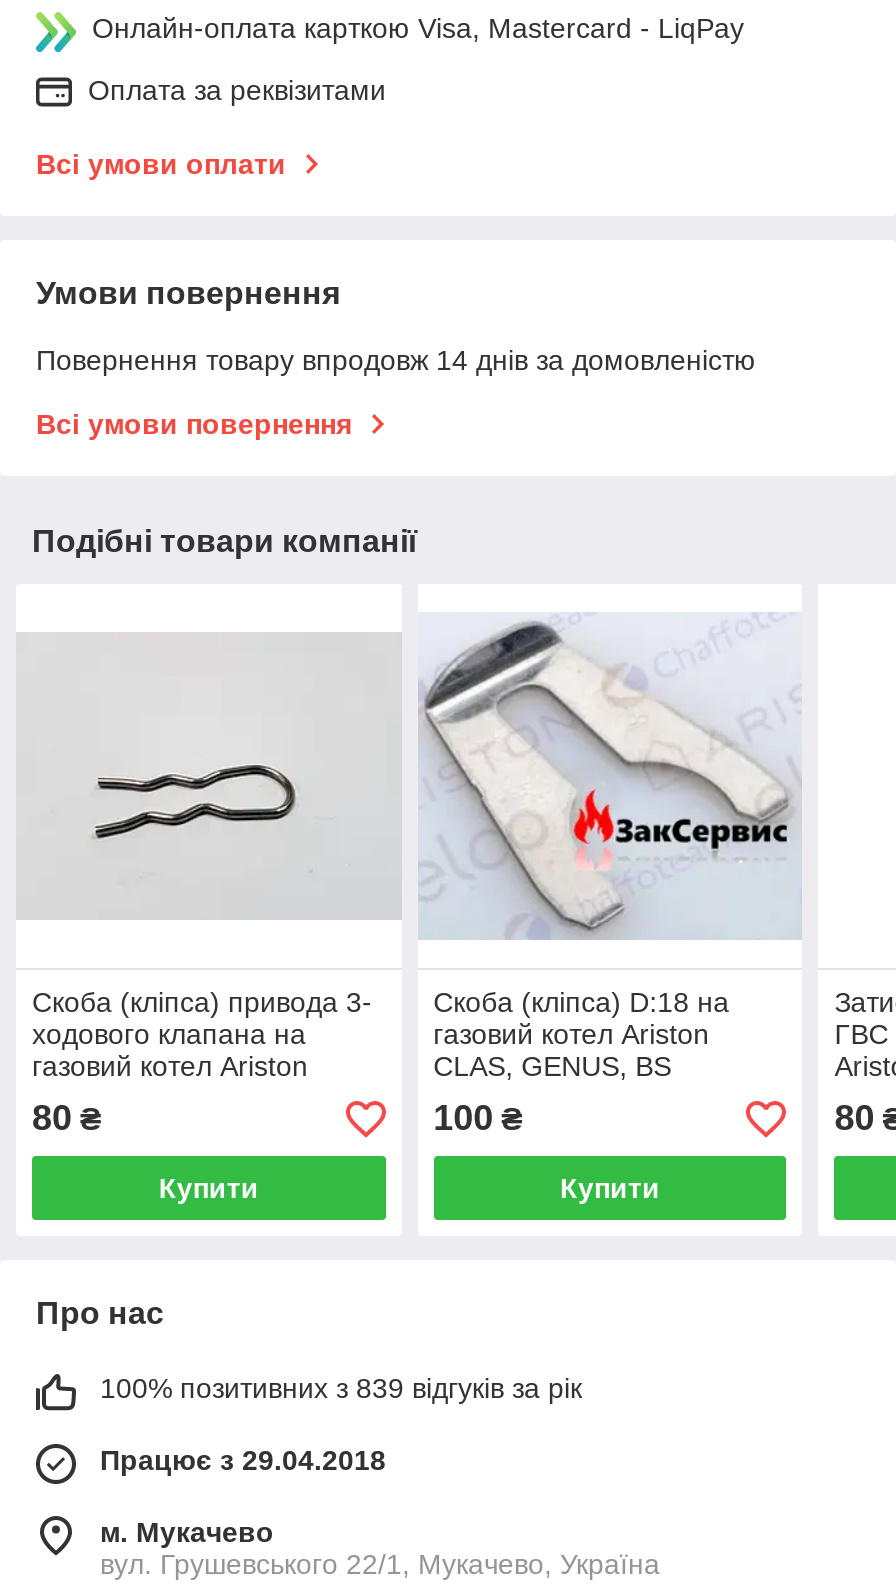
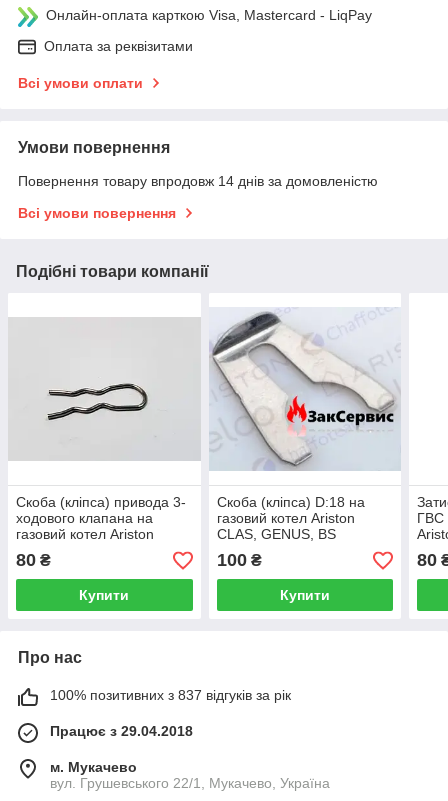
[100,1373,582,1405] 100% позитивних з 839 відгуків за рік -> [50,687,291,703] 100% позитивних з 837 відгуків за рік

